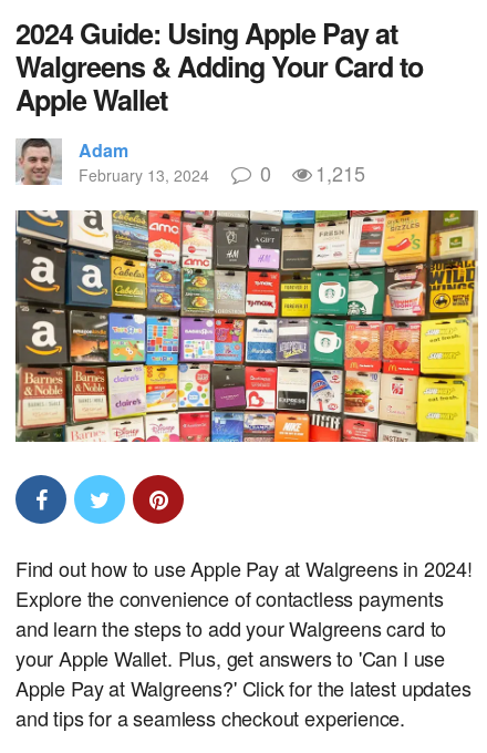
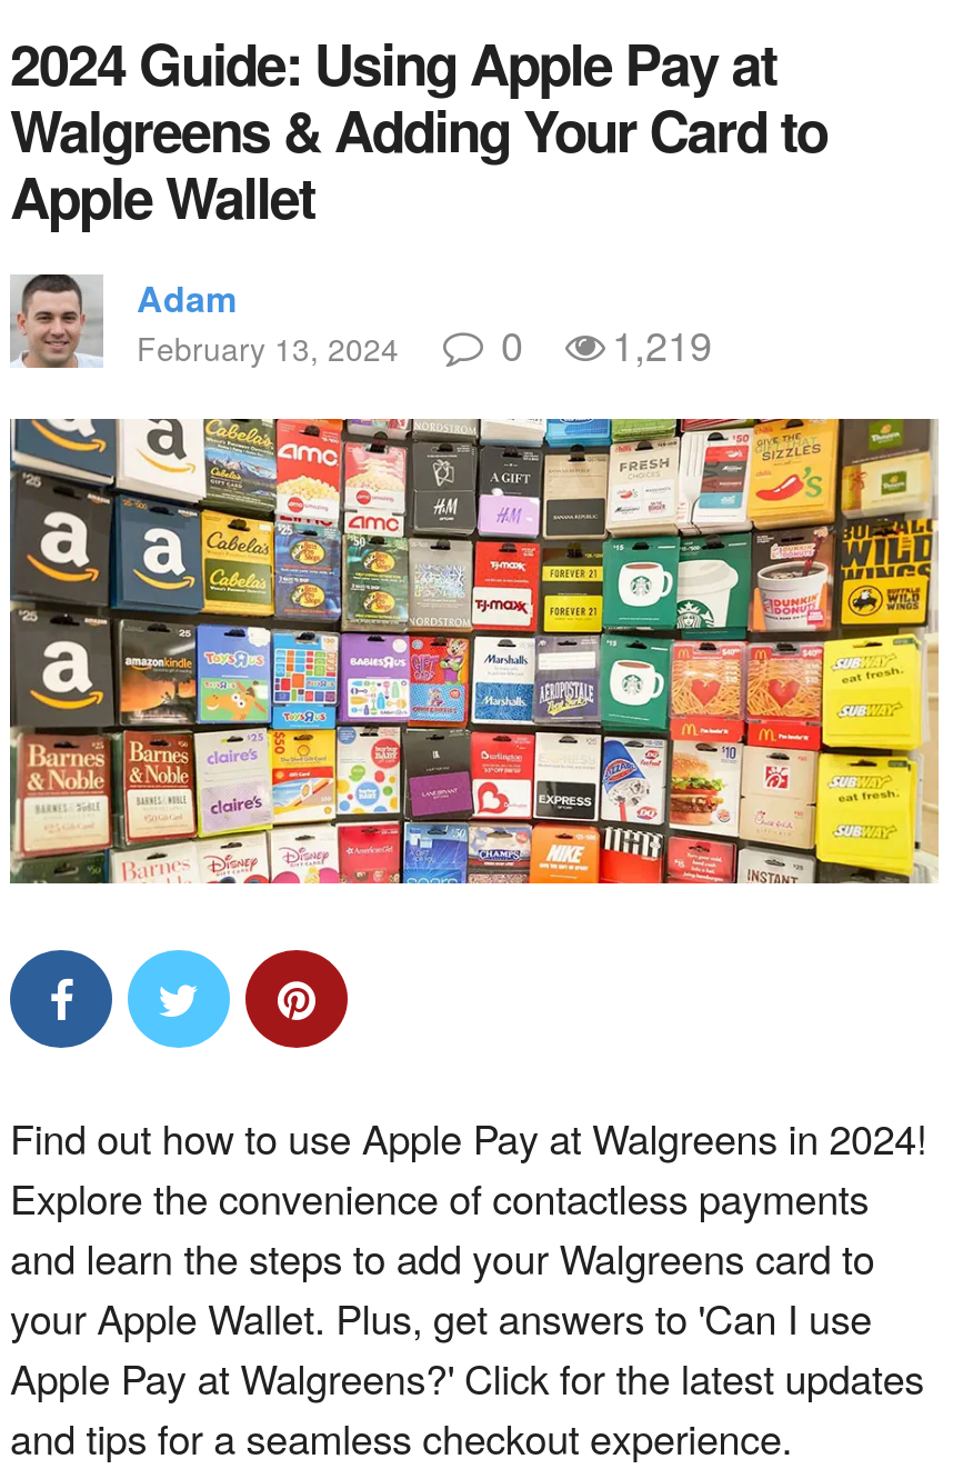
[260,158,365,187] 0 1,215 -> [501,314,712,372] 0 1,219

